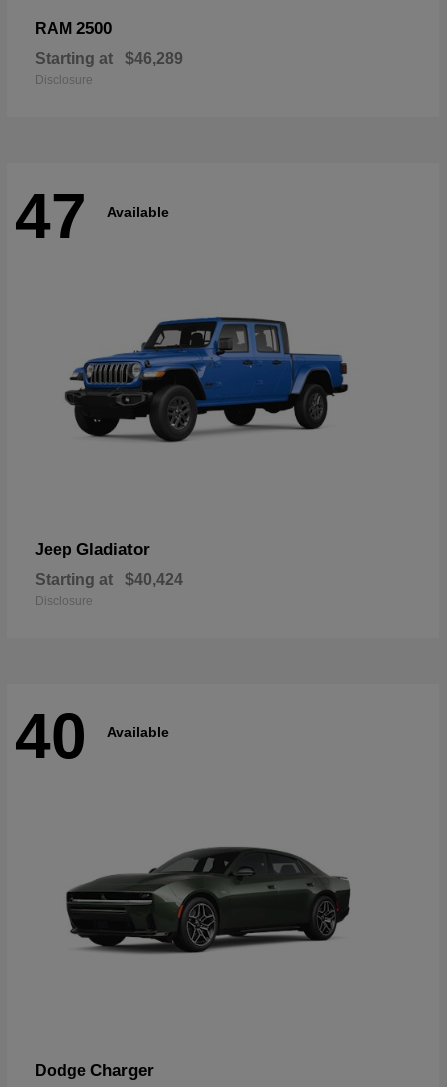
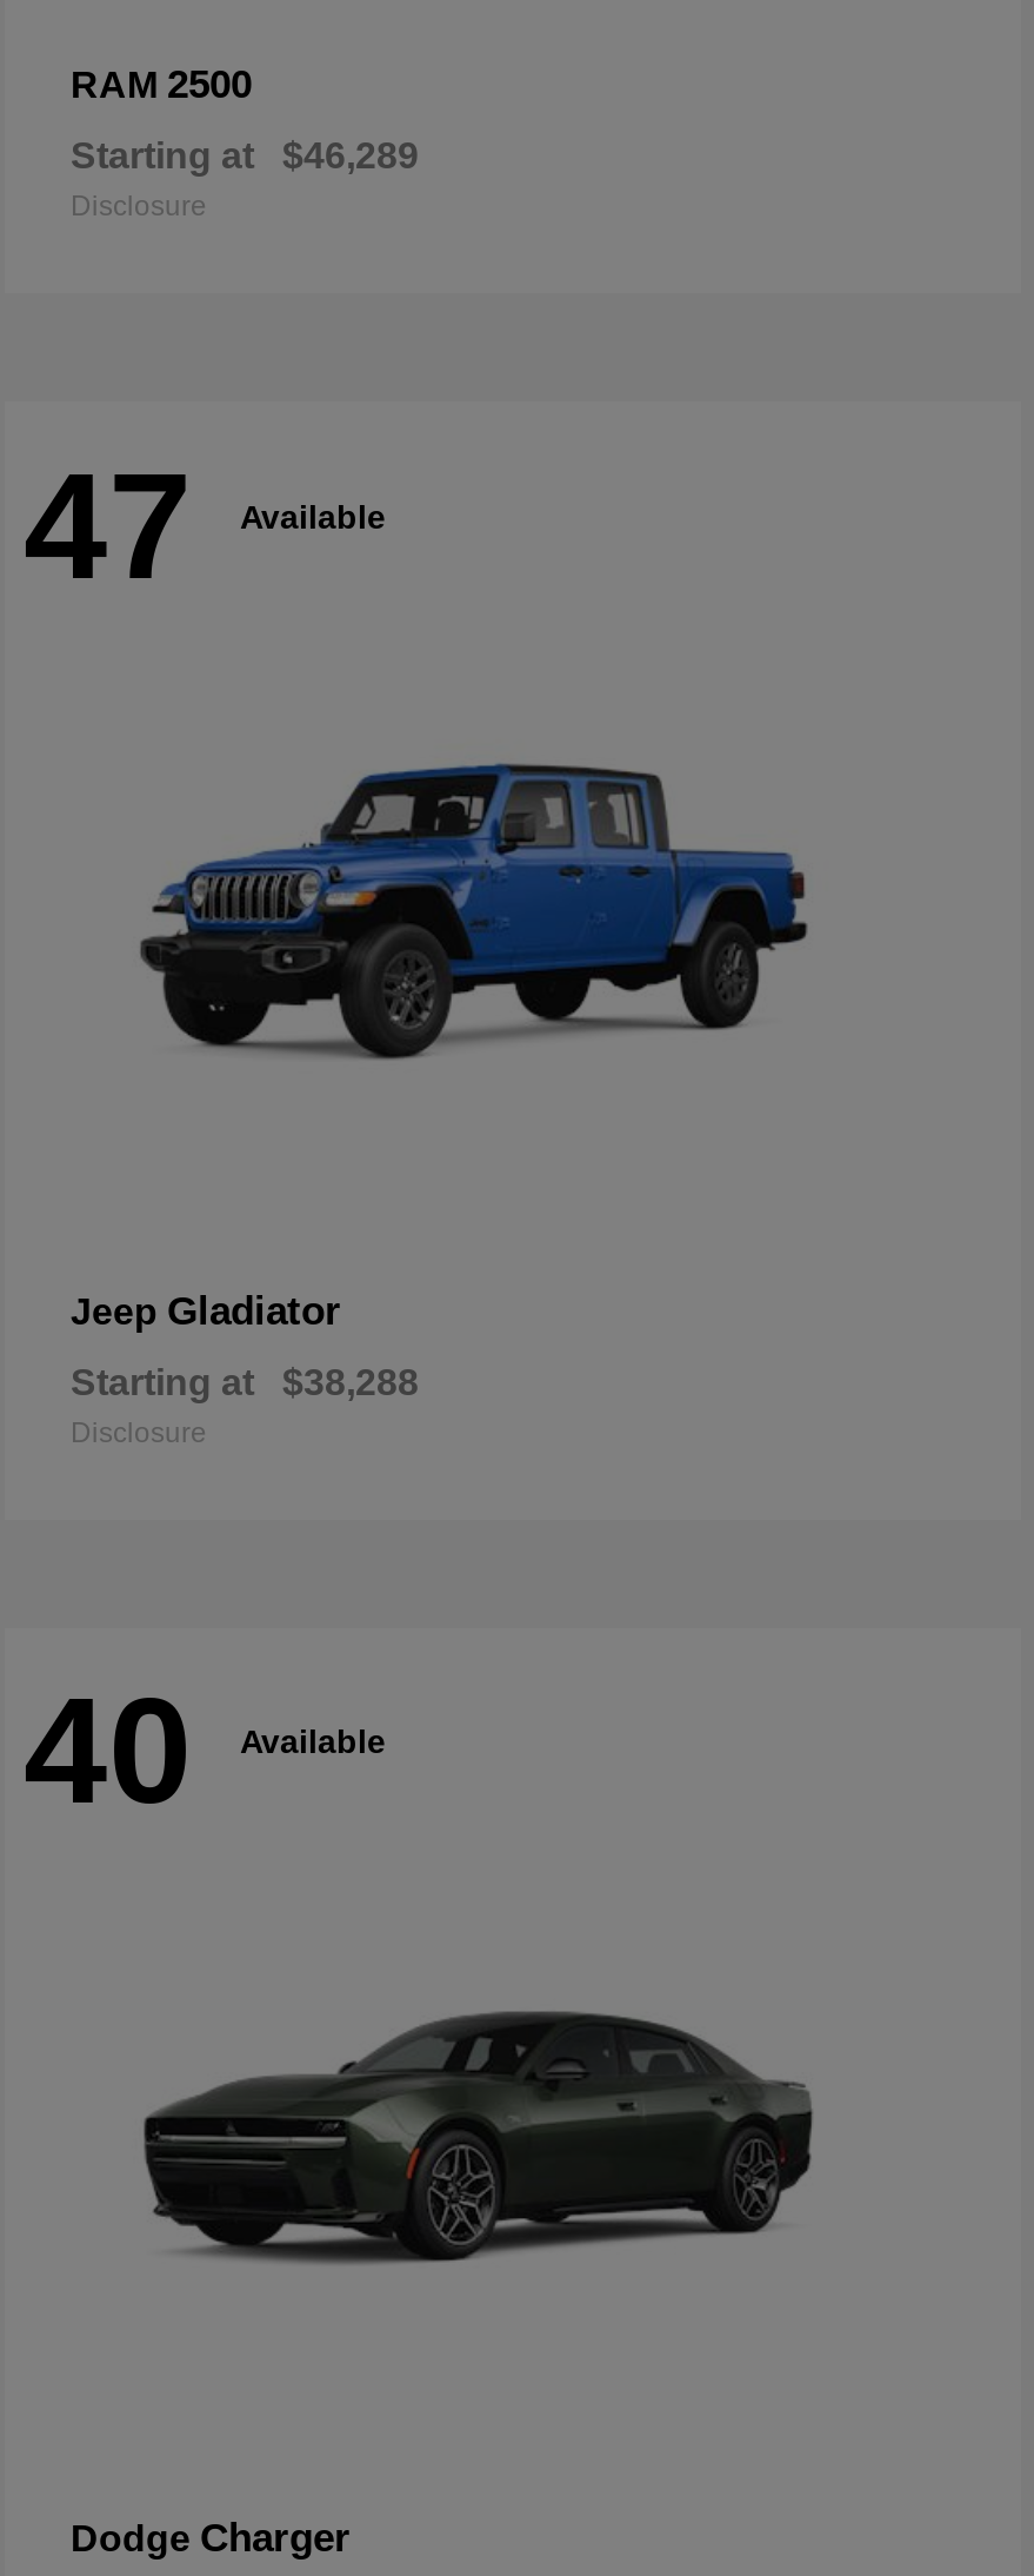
[35,571,183,588] Starting at $40,424 -> [71,1362,419,1402] Starting at $38,288

